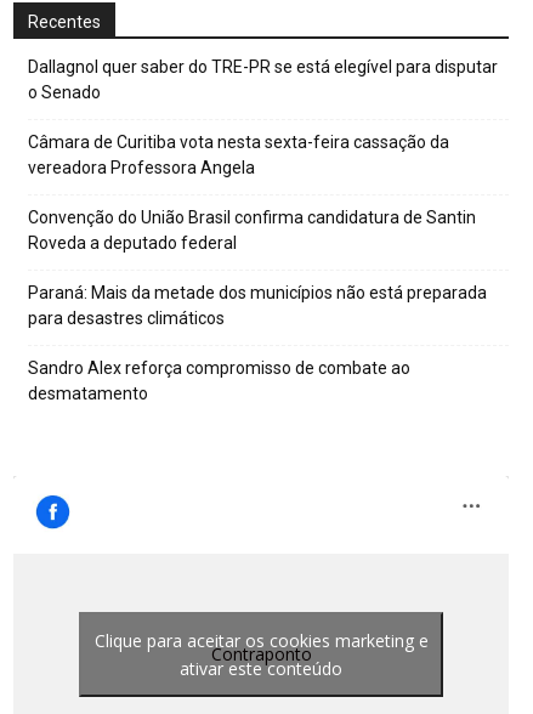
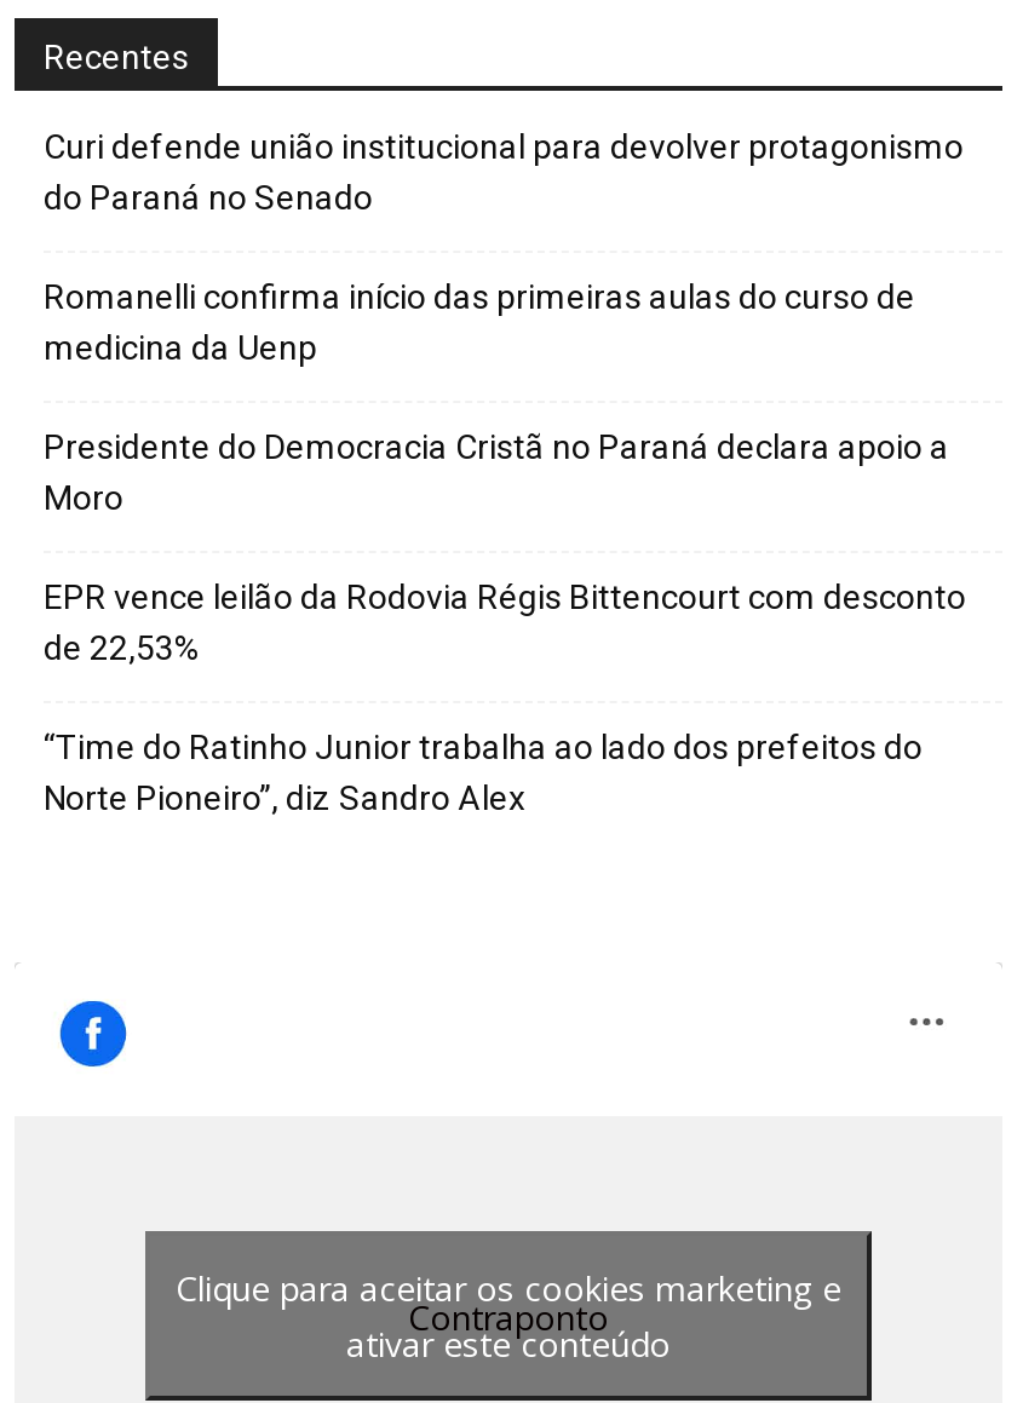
[28,57,498,102] Dallagnol quer saber do TRE-PR se está elegível para disputar | o Senado -> [44,126,964,215] Curi defende união institucional para devolver protagonismo | do Paraná no Senado
[28,132,449,177] Câmara de Curitiba vota nesta sexta-feira cassação da | vereadora Professora Angela -> [44,276,915,366] Romanelli confirma início das primeiras aulas do curso de | medicina da Uenp
[28,208,476,253] Convenção do União Brasil confirma candidatura de Santin | Roveda a deputado federal -> [44,426,949,516] Presidente do Democracia Cristã no Paraná declara apoio a | Moro
[28,283,487,328] Paraná: Mais da metade dos municípios não está preparada | para desastres climáticos -> [44,576,966,666] EPR vence leilão da Rodovia Régis Bittencourt com desconto | de 22,53%
[28,358,410,403] Sandro Alex reforça compromisso de combate ao | desmatamento -> [44,726,923,816] “Time do Ratinho Junior trabalha ao lado dos prefeitos do | Norte Pioneiro”, diz Sandro Alex

